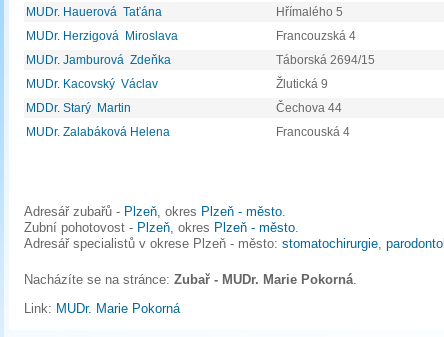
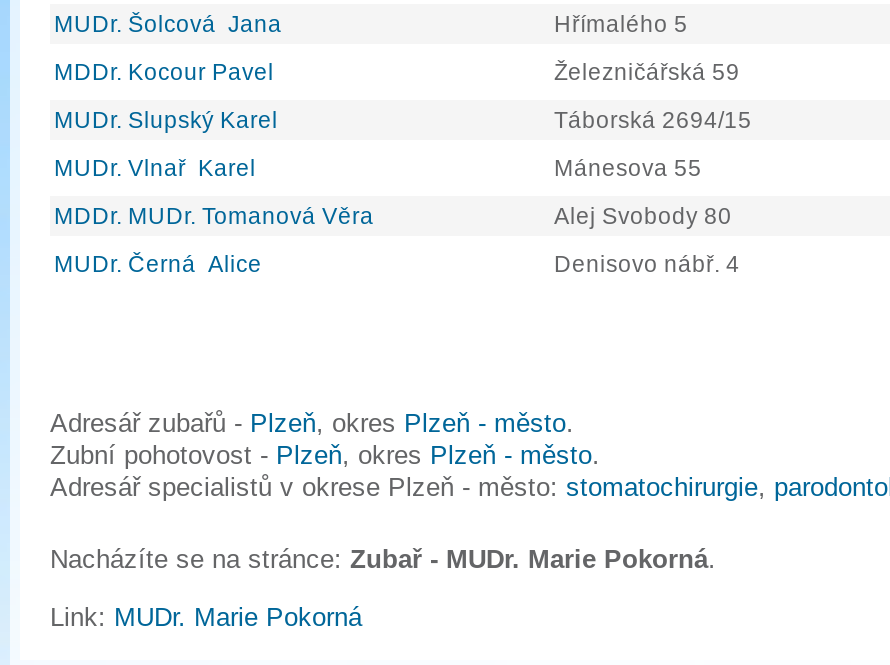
[26,6,165,18] MUDr. Hauerová Taťána -> [54,12,288,36] MUDr. Šolcová Jana
[26,30,356,42] MUDr. Herzigová Miroslava | Francouzská 4 -> [54,60,740,84] MDDr. Kocour Pavel | Železničářská 59
[26,54,174,66] MUDr. Jamburová Zdeňka -> [54,108,284,132] MUDr. Slupský Karel
[26,78,328,90] MUDr. Kacovský Václav | Žlutická 9 -> [54,156,702,180] MUDr. Vlnař Karel | Mánesova 55
[26,102,342,114] MDDr. Starý Martin | Čechova 44 -> [54,204,732,228] MDDr. MUDr. Tomanová Věra | Alej Svobody 80
[26,126,350,138] MUDr. Zalabáková Helena | Francouská 4 -> [54,252,740,276] MUDr. Černá Alice | Denisovo nábř. 4

